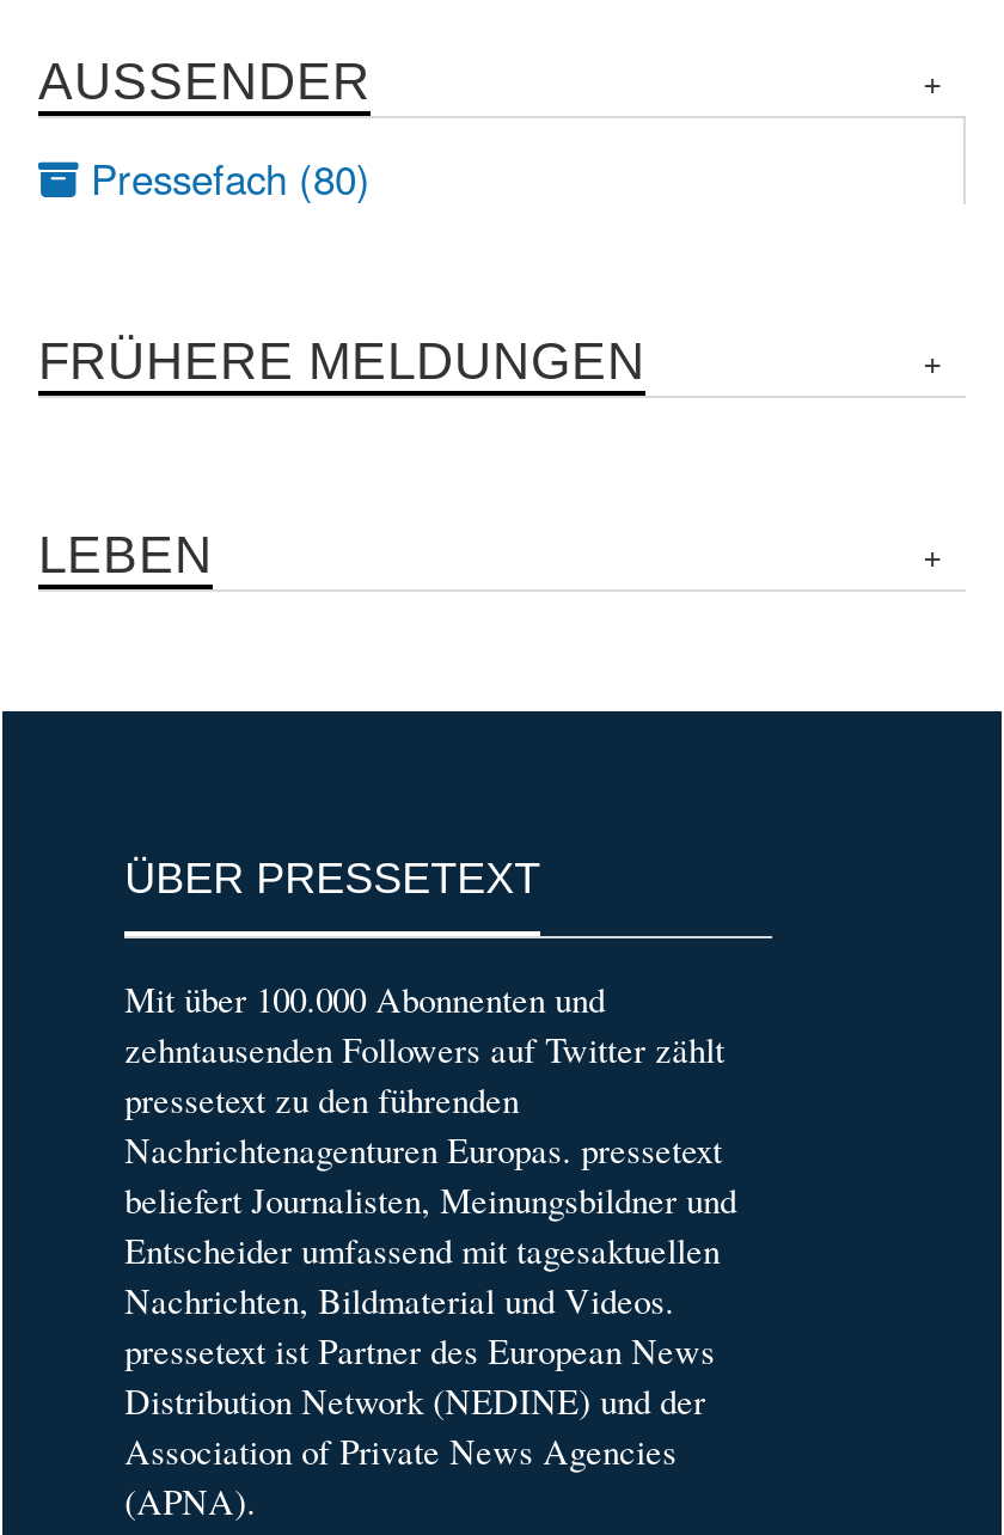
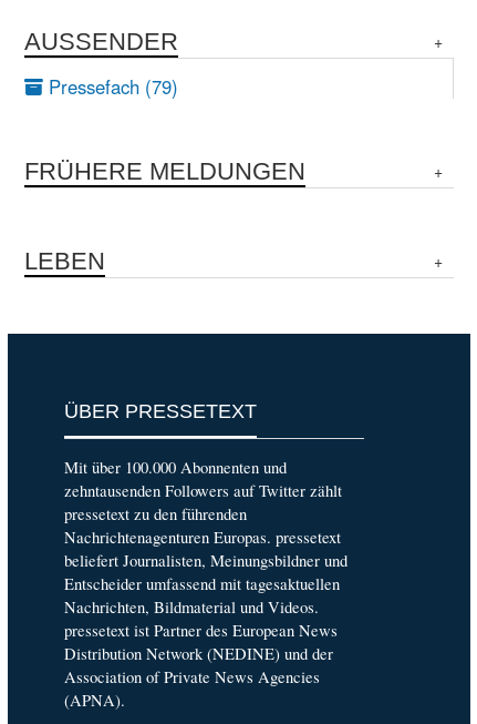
[79,149,371,207] Pressefach (80) -> [43,73,178,100] Pressefach (79)

